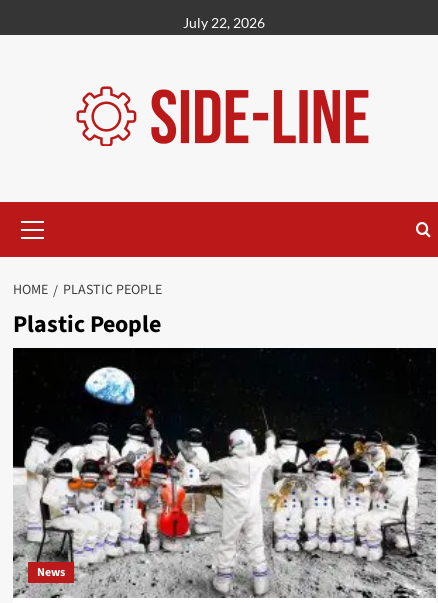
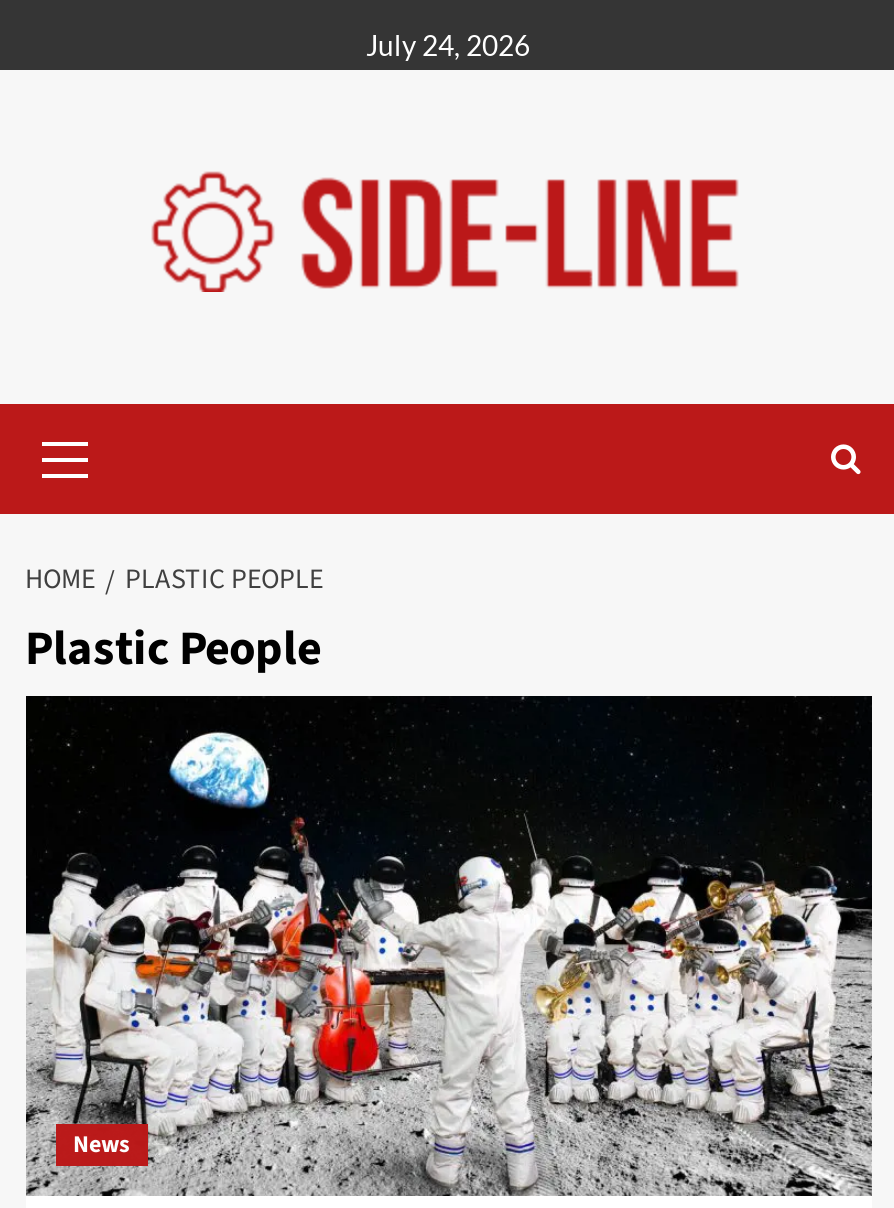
[183,14,265,31] July 22, 2026 -> [366,28,530,62] July 24, 2026

